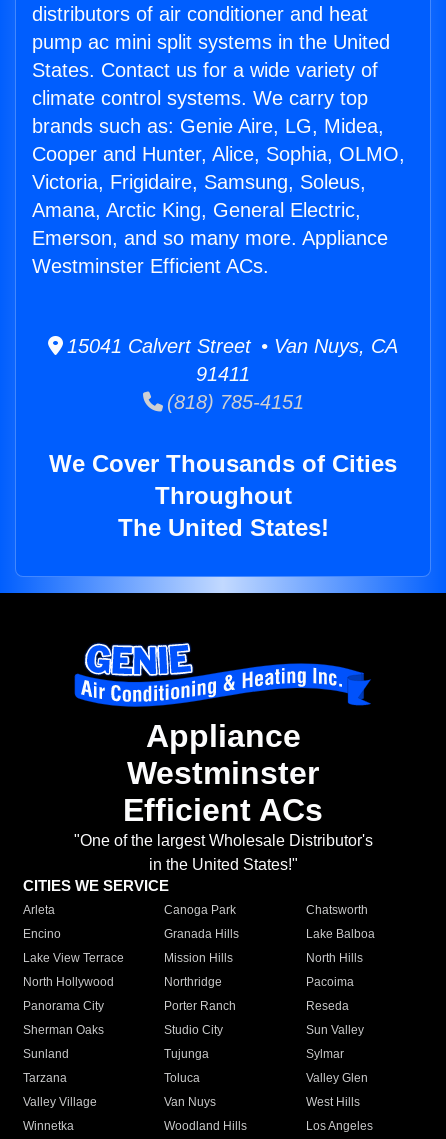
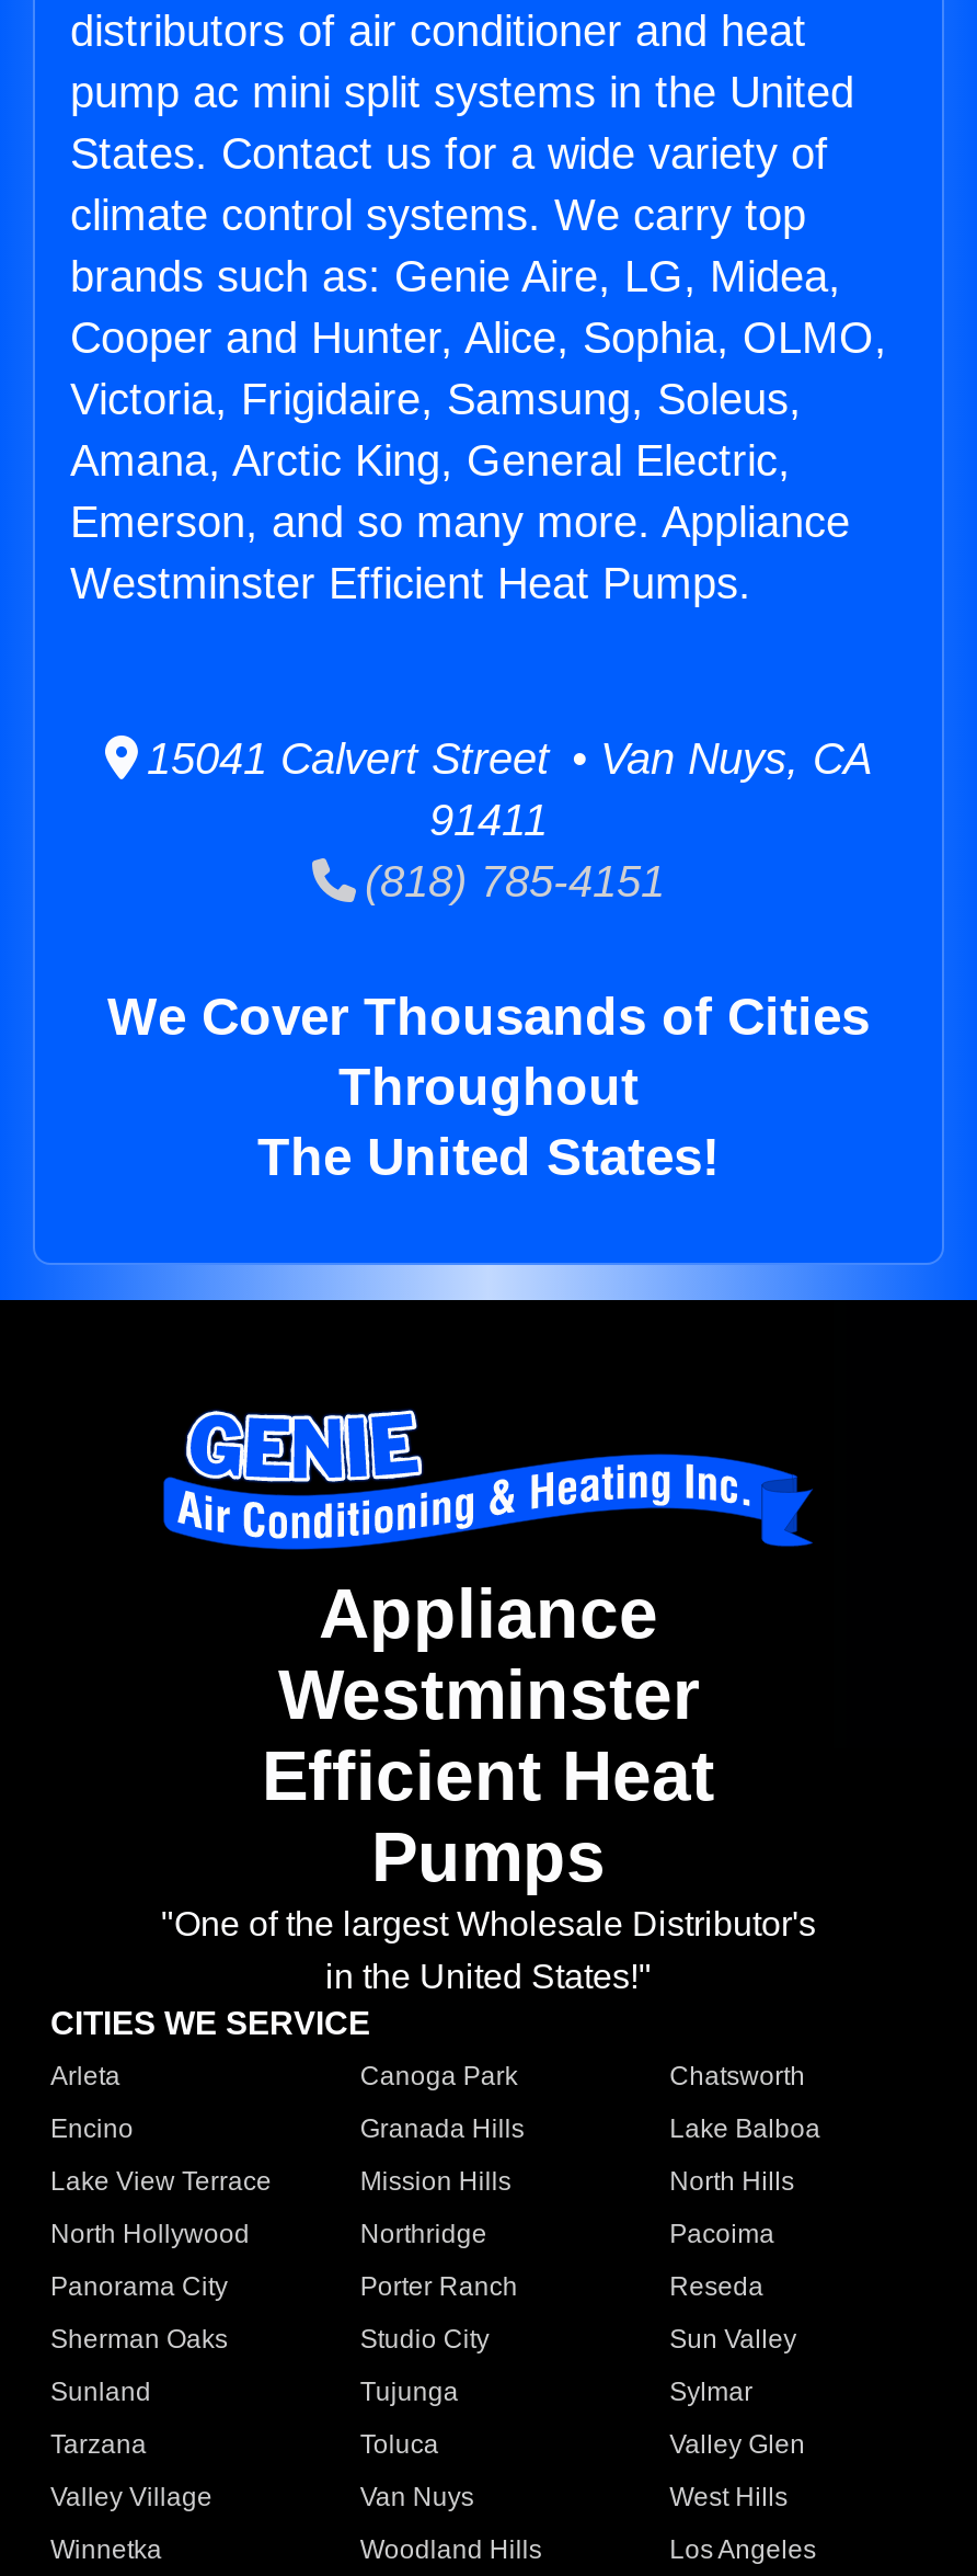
[32,255,269,277] Westminster Efficient ACs. -> [70,559,751,607] Westminster Efficient Heat Pumps.
[123,792,323,828] Efficient ACs -> [262,1737,715,1897] Efficient Heat | Pumps

